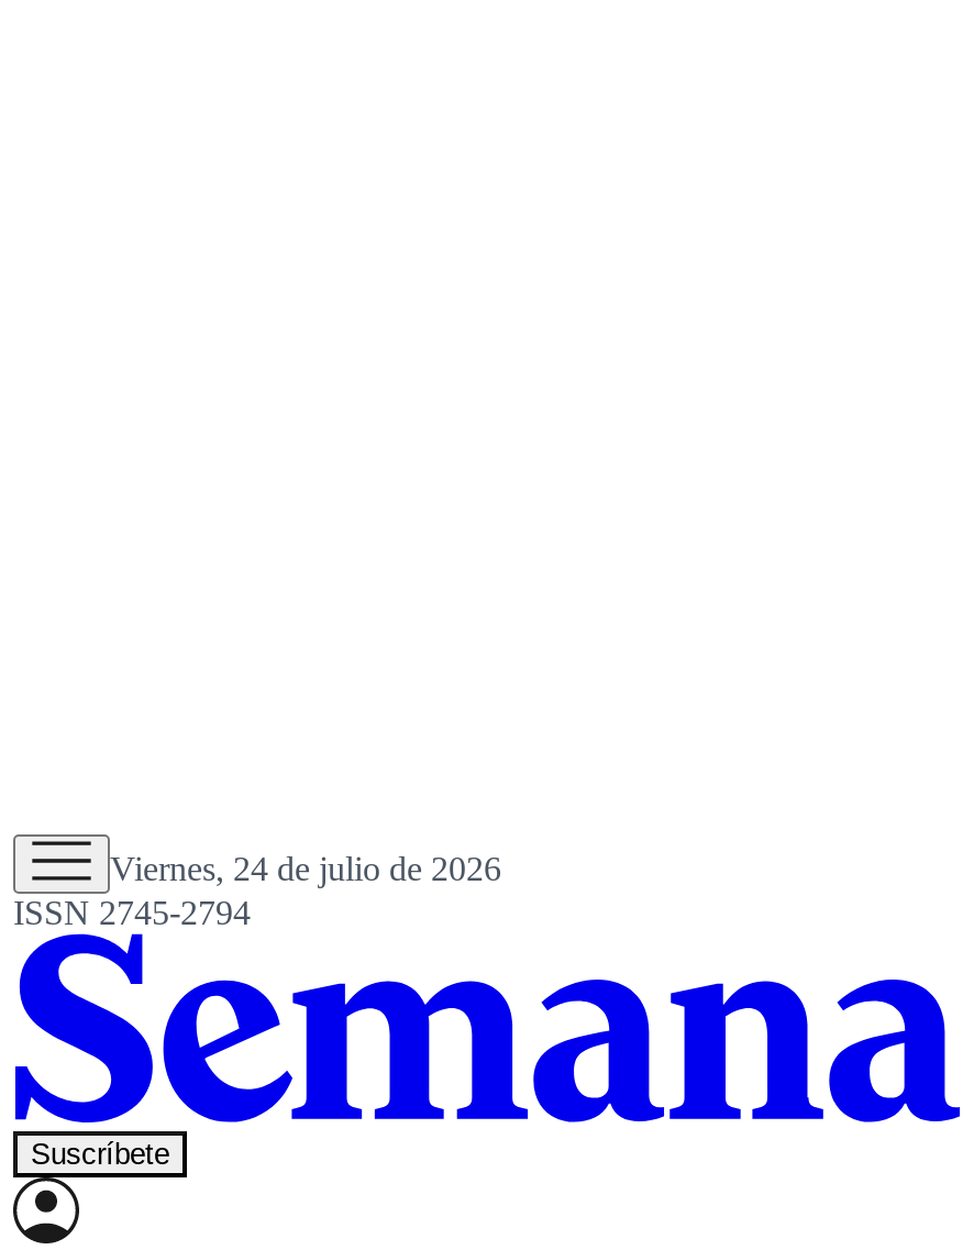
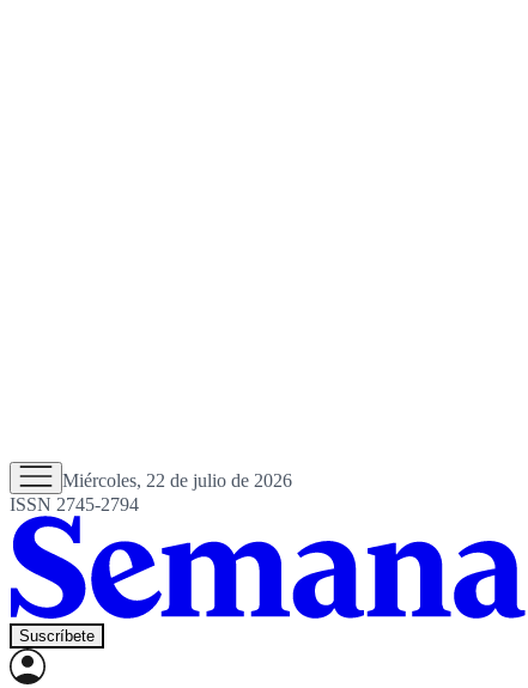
[110,850,501,887] Viernes, 24 de julio de 2026 -> [62,470,292,491] Miércoles, 22 de julio de 2026

